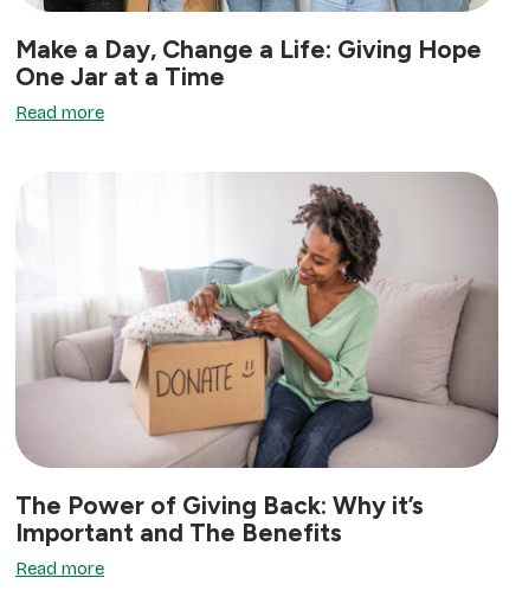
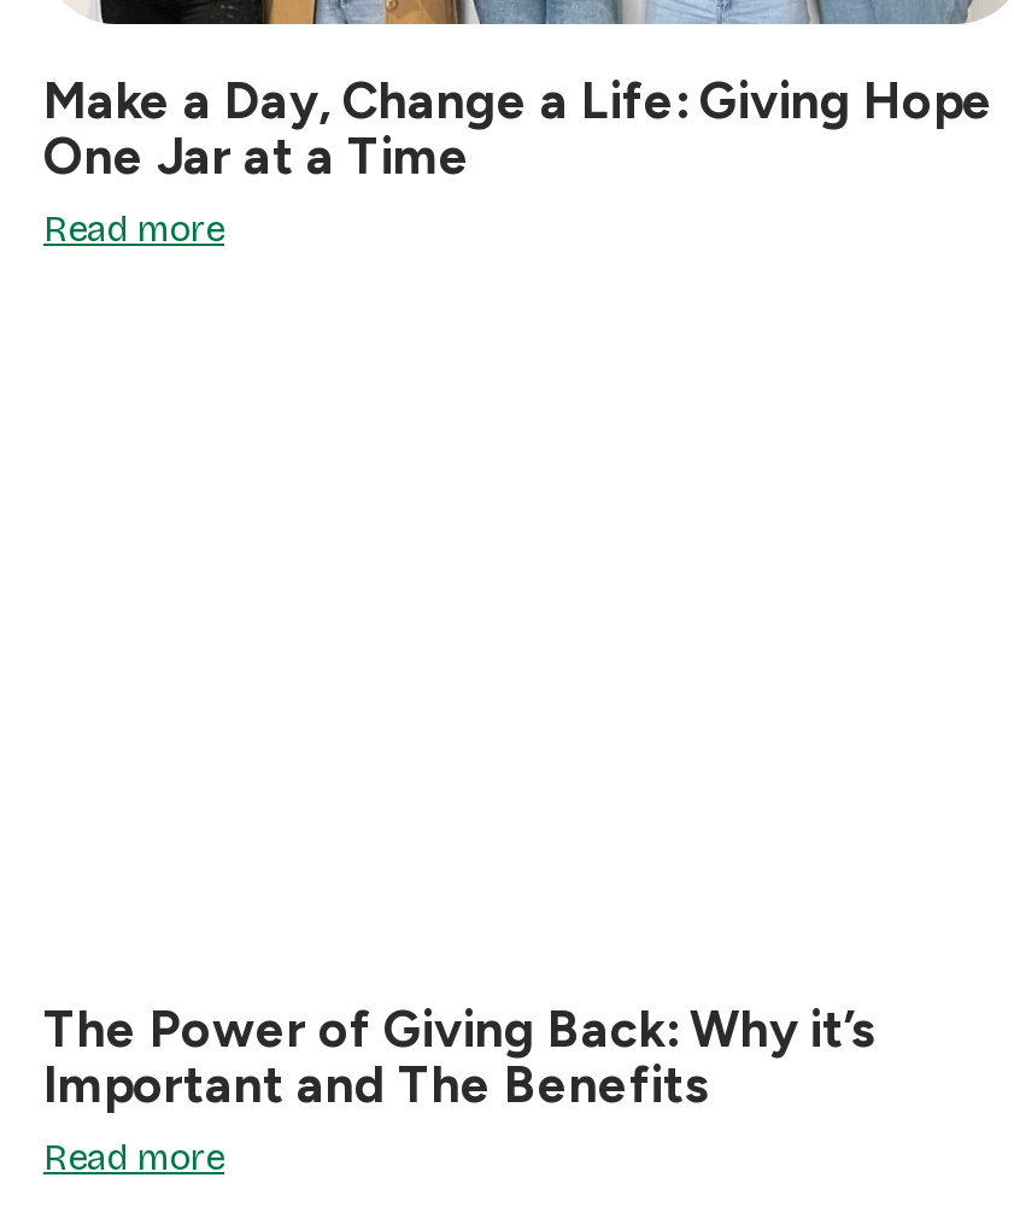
[14,172,500,469] [image] -> none

